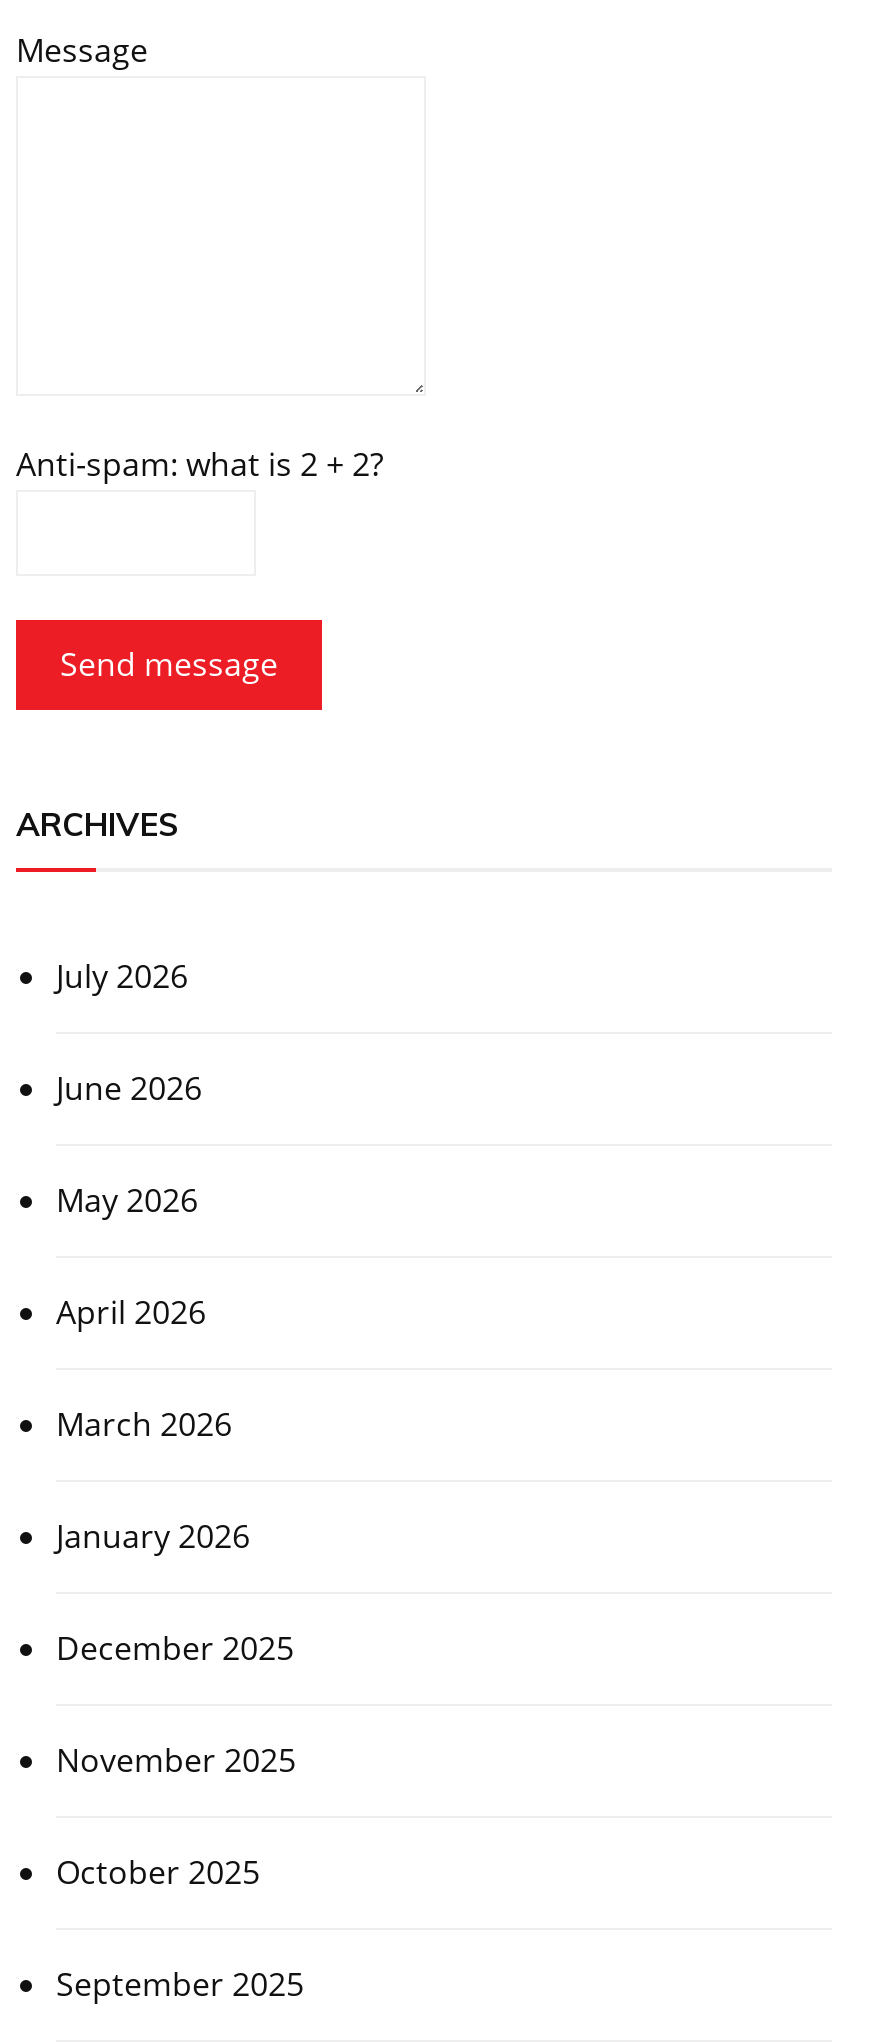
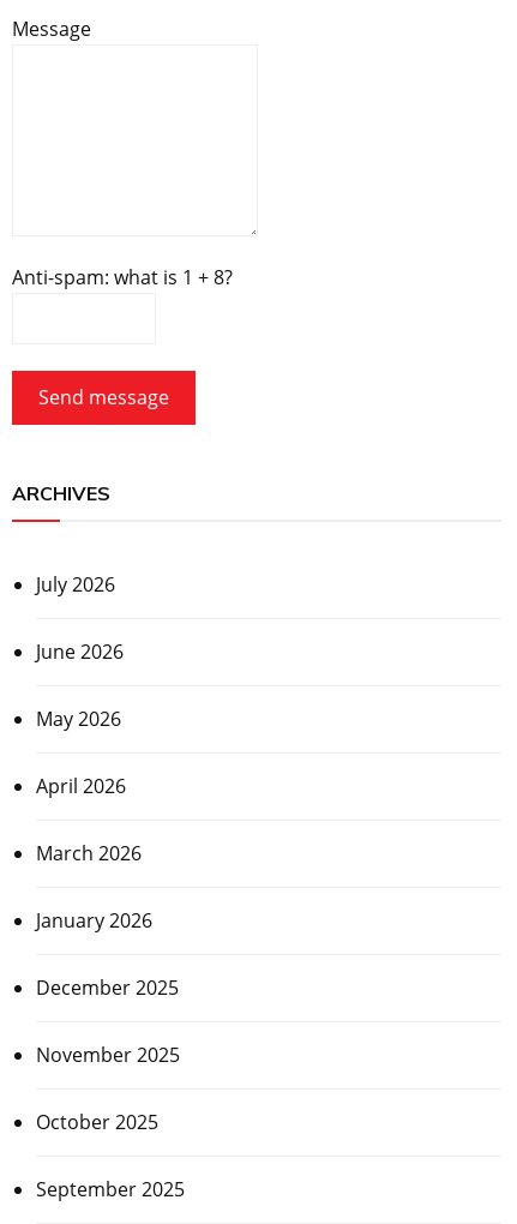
[16,442,384,486] Anti-spam: what is 2 + 2? -> [12,264,233,290] Anti-spam: what is 1 + 8?

